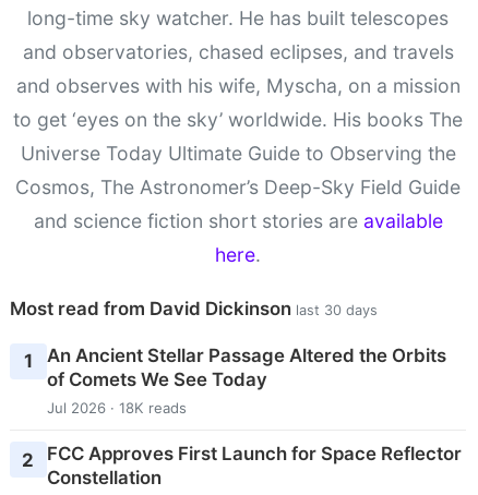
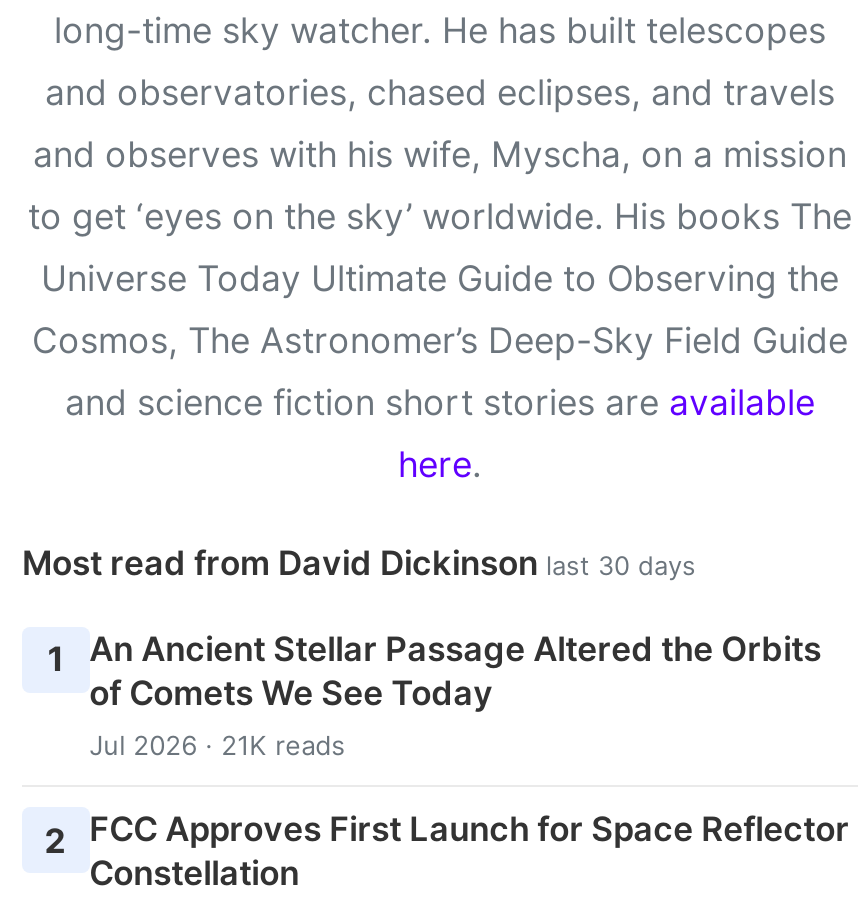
[46,399,186,416] Jul 2026 · 18K reads -> [89,728,345,760] Jul 2026 · 21K reads

